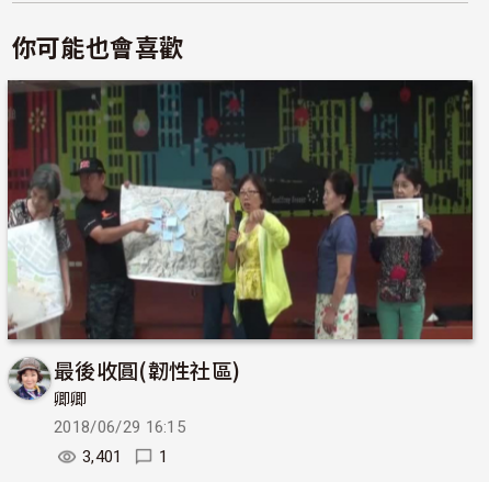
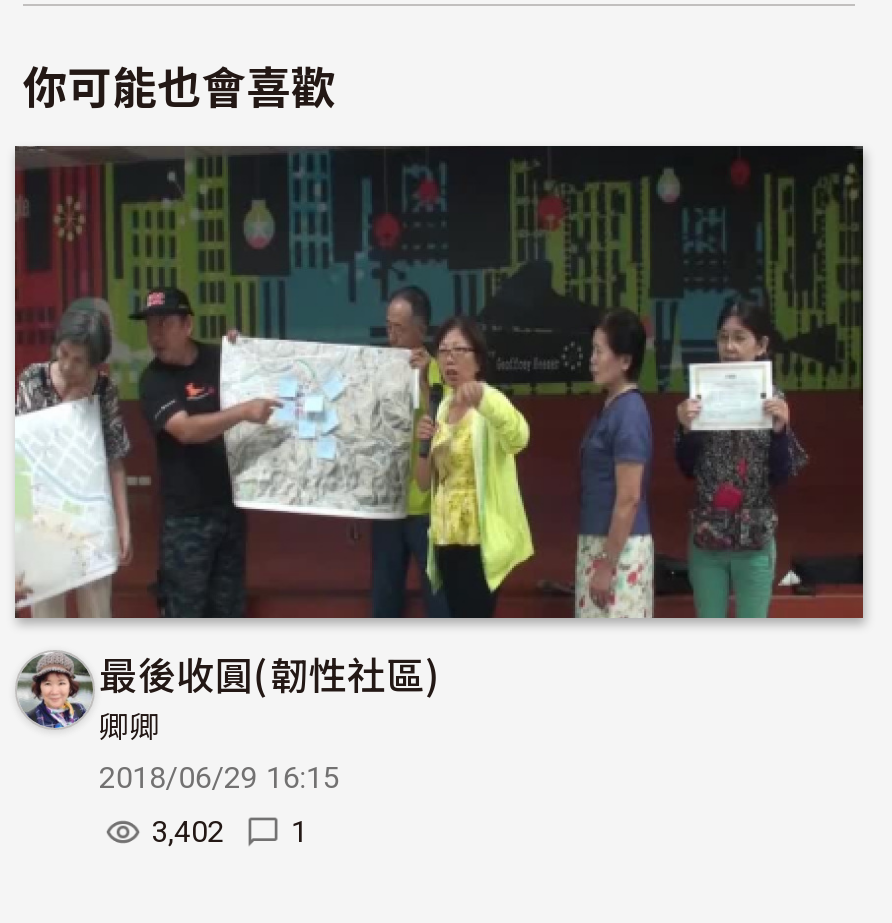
[82,447,168,467] 3,401 1 -> [151,815,308,851] 3,402 1

